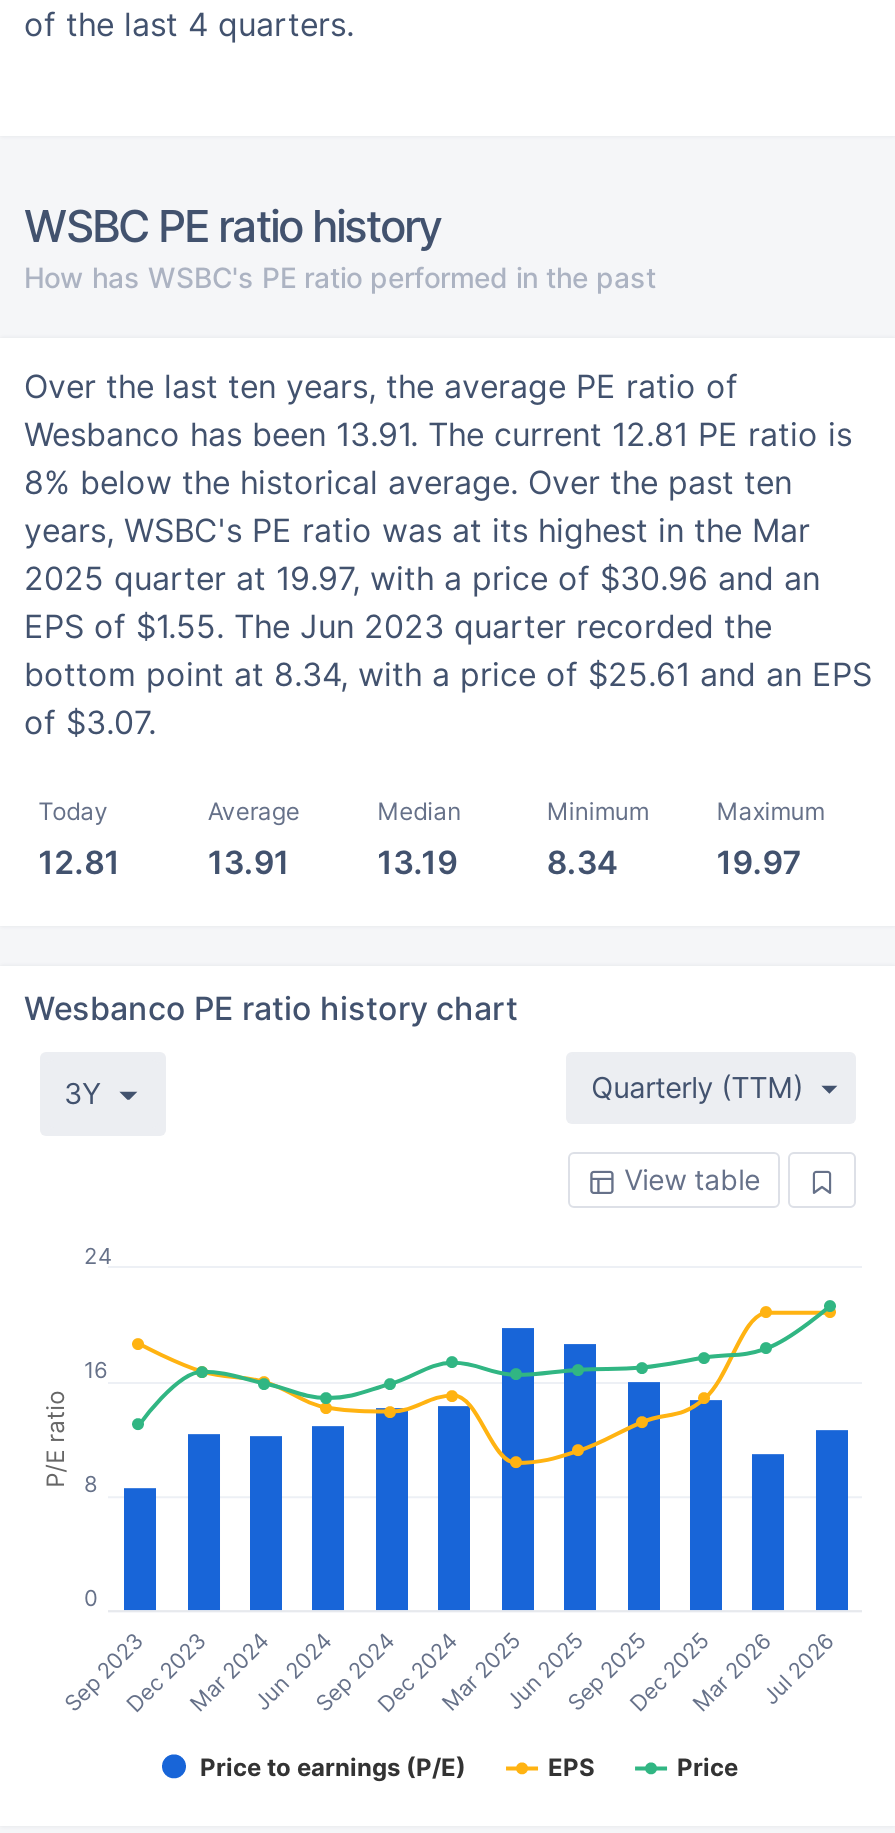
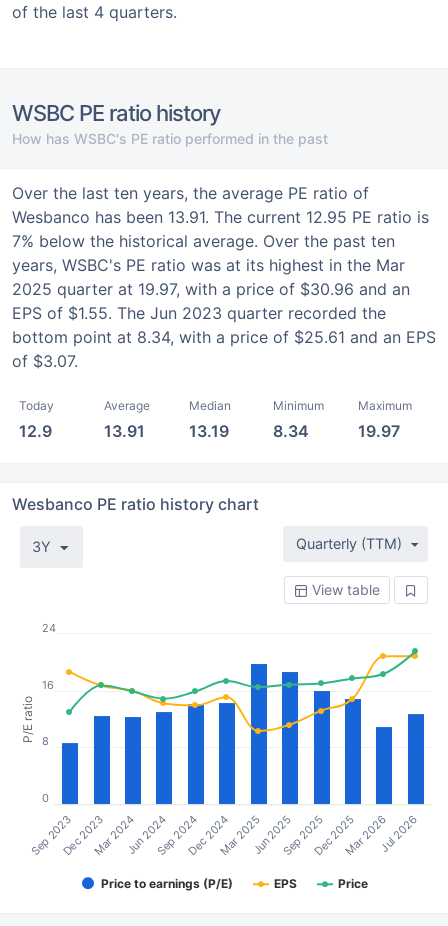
[24,415,852,455] Wesbanco has been 13.91. The current 12.81 PE ratio is -> [12,207,429,227] Wesbanco has been 13.91. The current 12.95 PE ratio is
[24,463,792,503] 8% below the historical average. Over the past ten -> [12,231,395,251] 7% below the historical average. Over the past ten
[38,843,120,883] 12.81 -> [19,421,52,441] 12.9

